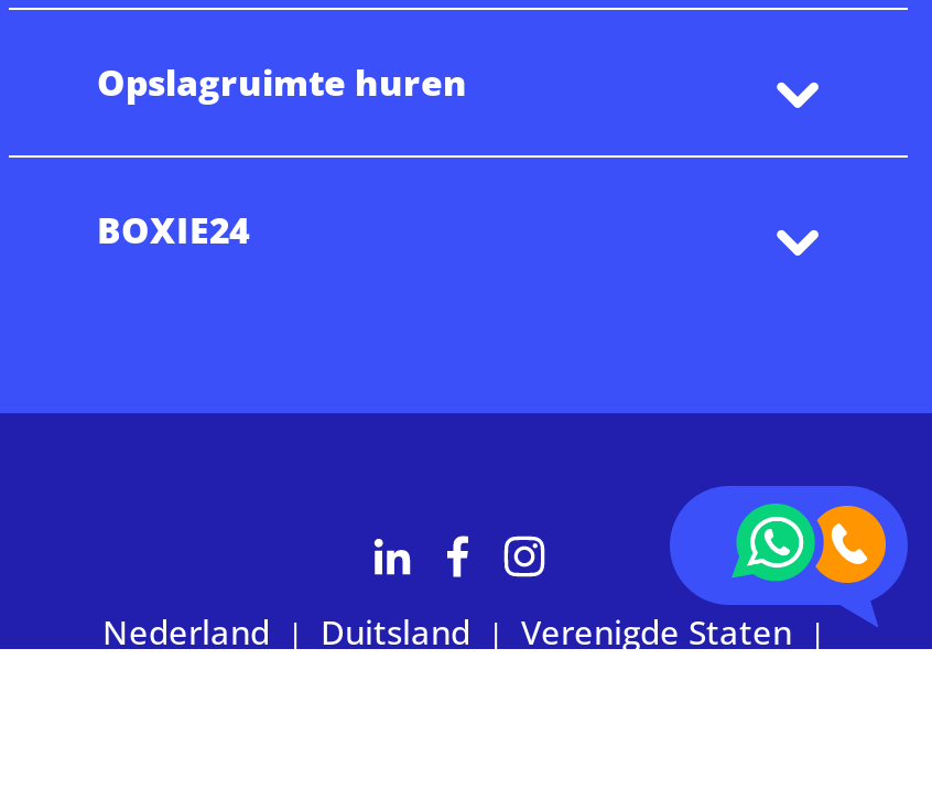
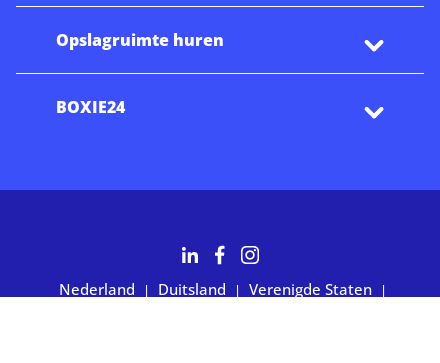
[670,486,908,627] [image] -> none

